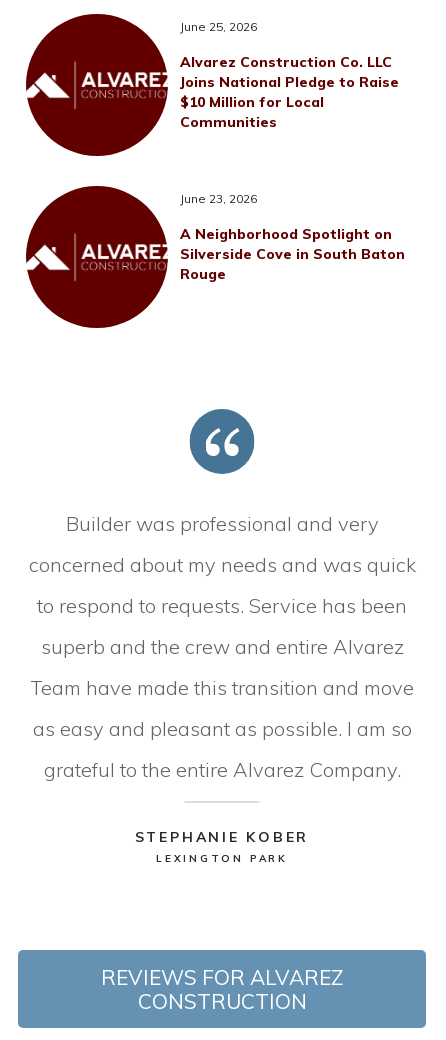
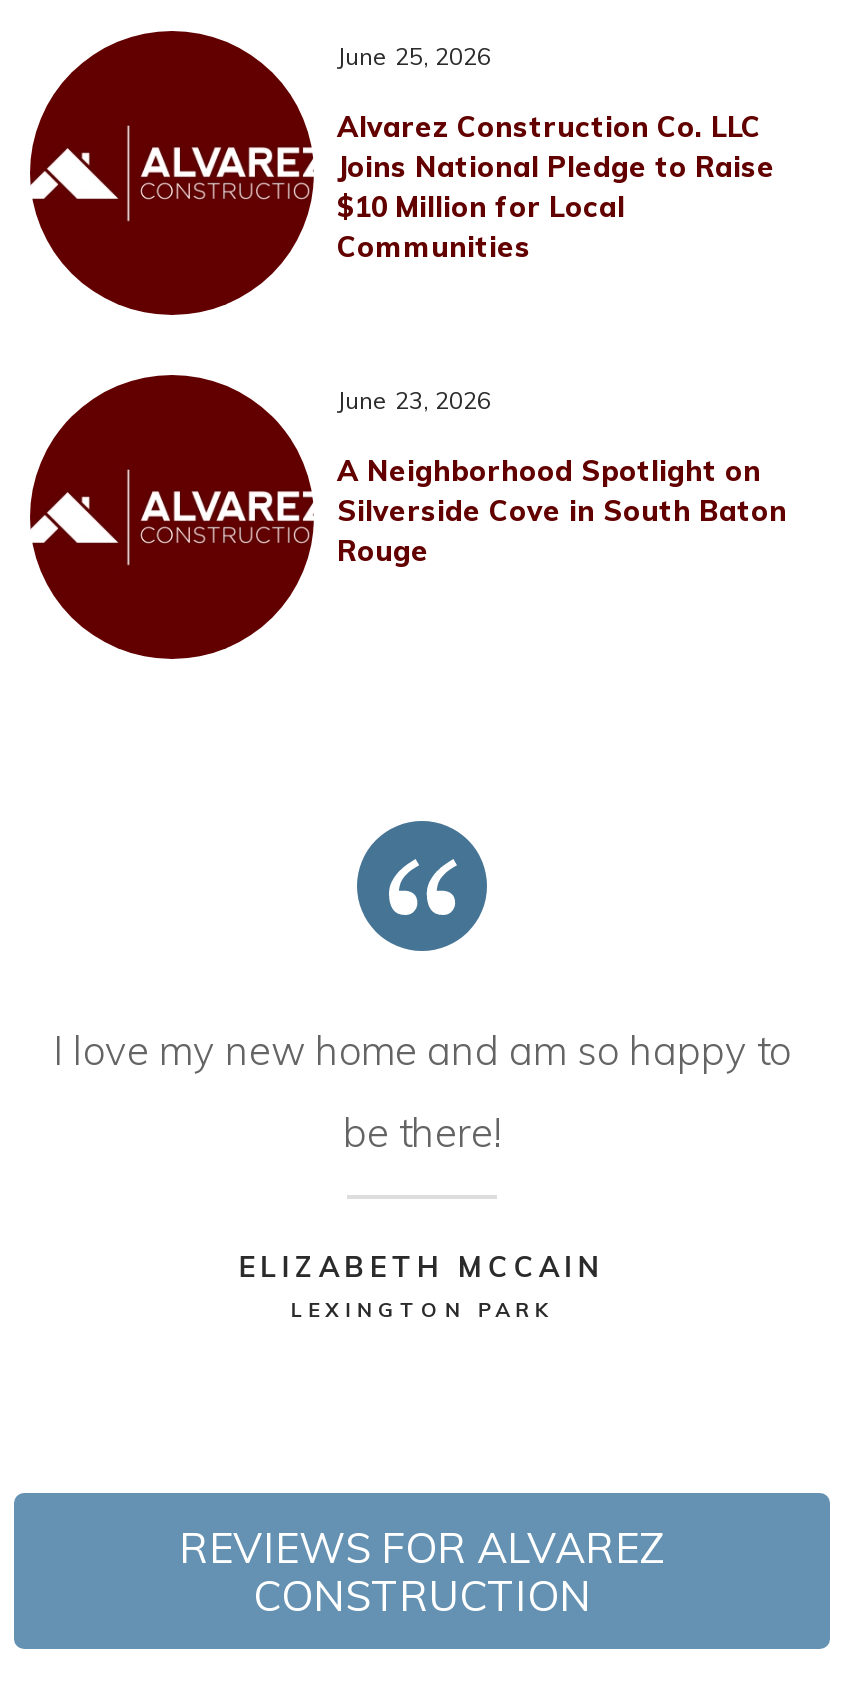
[28,511,415,846] Builder was professional and very | concerned about my needs and was quick | to respond to requests. Service has been | superb and the crew and entire Alvarez | Team have made this transition and move | as easy and pleasant as possible. I am so | grateful to the entire Alvarez Company. | STEPHANIE KOBER -> [53,1025,791,1285] I love my new home and am so happy to | be there! | ELIZABETH MCCAIN

